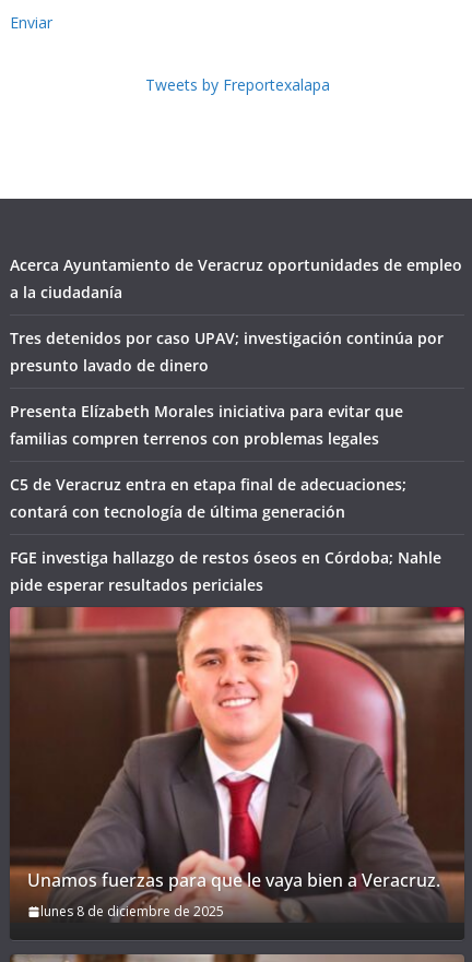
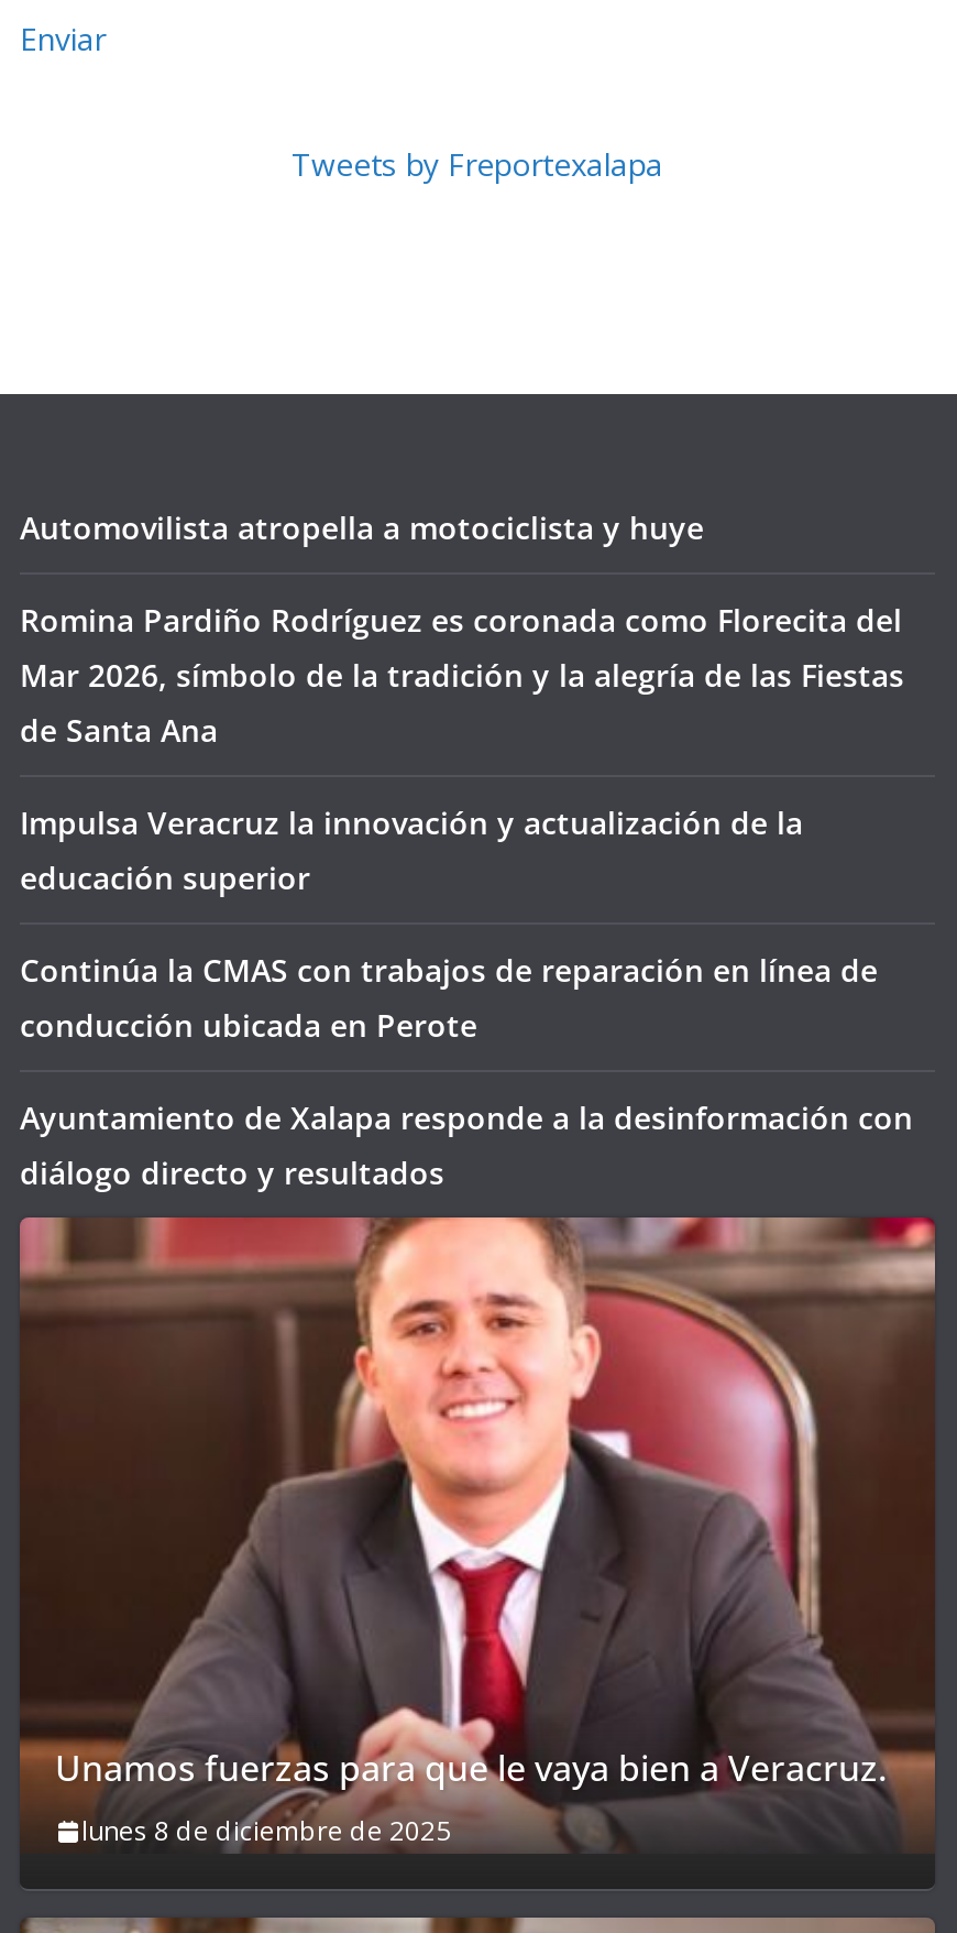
[10,255,462,303] Acerca Ayuntamiento de Veracruz oportunidades de empleo | a la ciudadanía -> [20,507,704,549] Automovilista atropella a motociclista y huye
[10,328,444,376] Tres detenidos por caso UPAV; investigación continúa por | presunto lavado de dinero -> [20,600,904,752] Romina Pardiño Rodríguez es coronada como Florecita del | Mar 2026, símbolo de la tradición y la alegría de las Fiestas | de Santa Ana
[10,401,403,449] Presenta Elízabeth Morales iniciativa para evitar que | familias compren terrenos con problemas legales -> [20,802,803,899] Impulsa Veracruz la innovación y actualización de la | educación superior
[10,474,406,522] C5 de Veracruz entra en etapa final de adecuaciones; | contará con tecnología de última generación -> [20,950,878,1047] Continúa la CMAS con trabajos de reparación en línea de | conducción ubicada en Perote
[10,547,441,596] FGE investiga hallazgo de restos óseos en Córdoba; Nahle | pide esperar resultados periciales -> [20,1097,913,1194] Ayuntamiento de Xalapa responde a la desinformación con | diálogo directo y resultados

